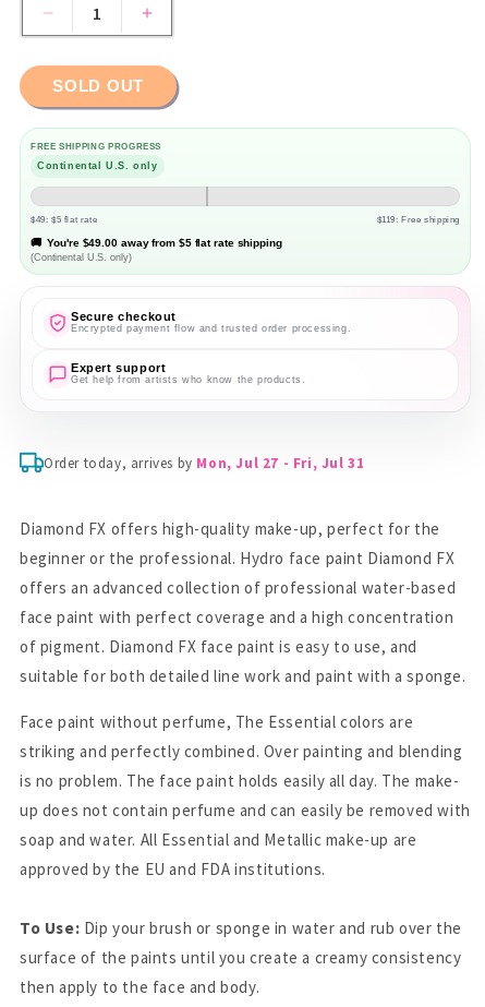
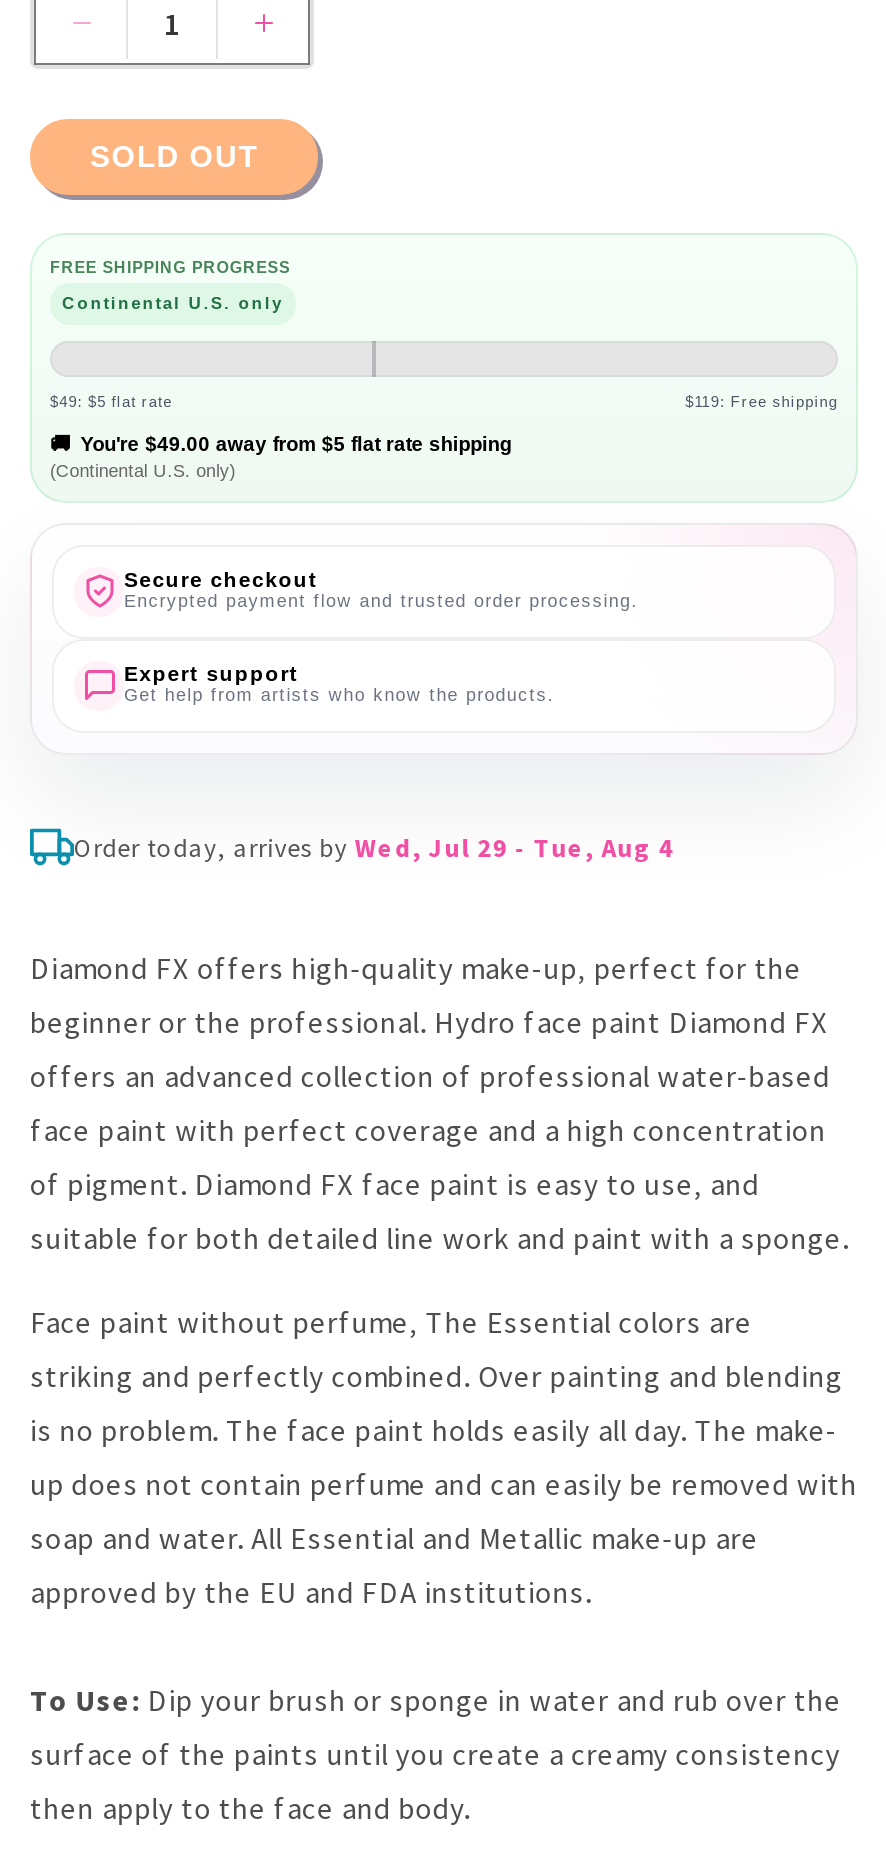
[44,454,364,472] Order today, arrives by Mon, Jul 27 - Fri, Jul 31 -> [74,830,674,864] Order today, arrives by Wed, Jul 29 - Tue, Aug 4

